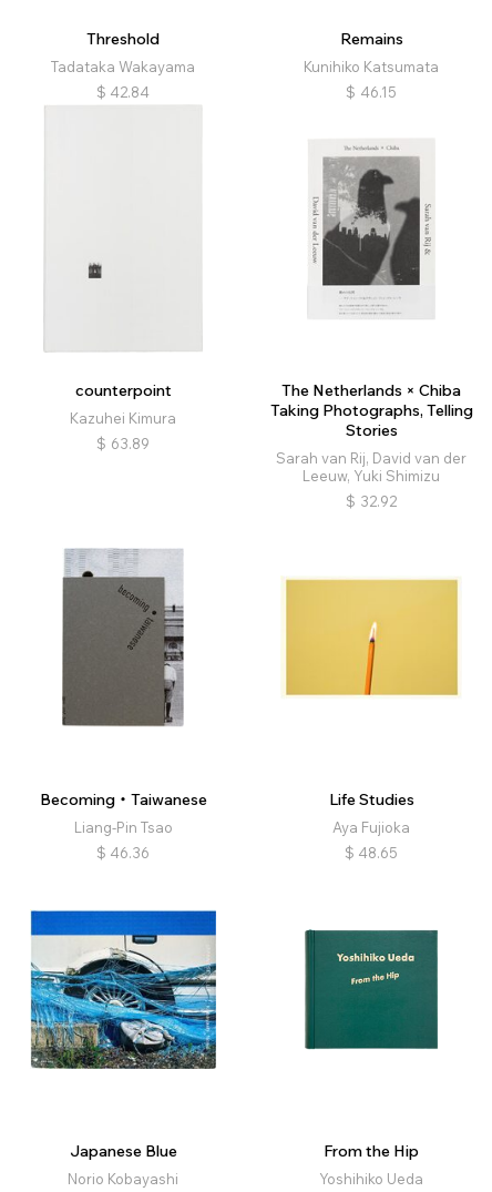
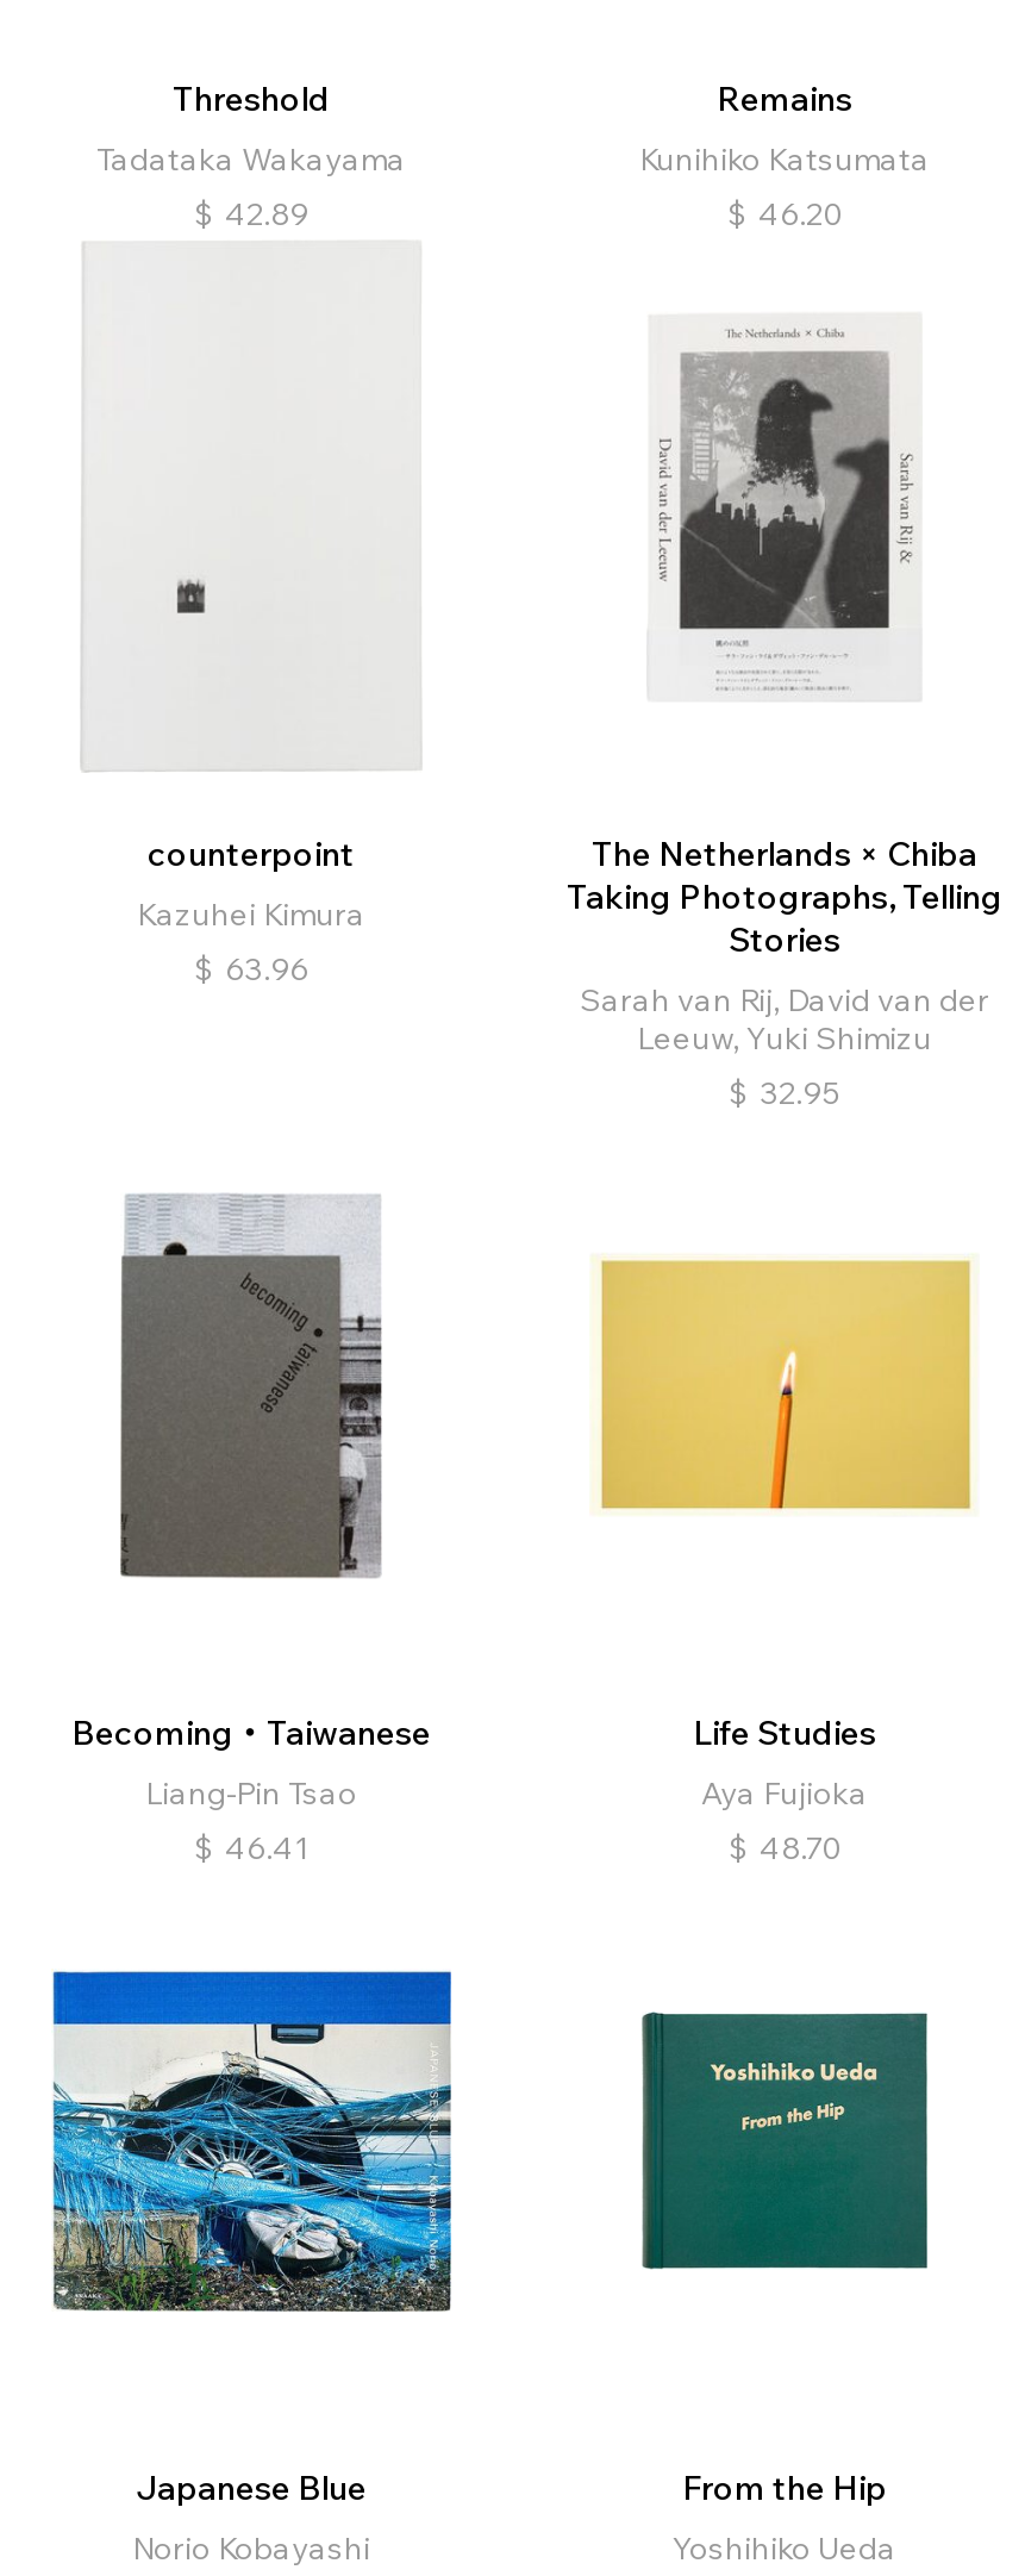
[96,83,150,101] $ 42.84 -> [194,194,308,232] $ 42.89
[346,83,397,101] $ 46.15 -> [727,194,841,232] $ 46.20
[96,435,149,452] $ 63.89 -> [194,949,308,987] $ 63.96
[346,492,397,510] $ 32.92 -> [729,1073,840,1111] $ 32.95
[96,844,150,862] $ 46.36 -> [194,1828,308,1866] $ 46.41
[344,844,398,862] $ 48.65 -> [729,1828,840,1866] $ 48.70

